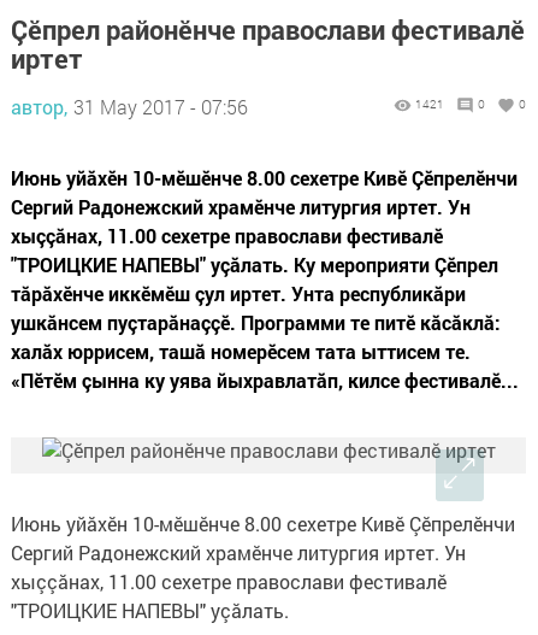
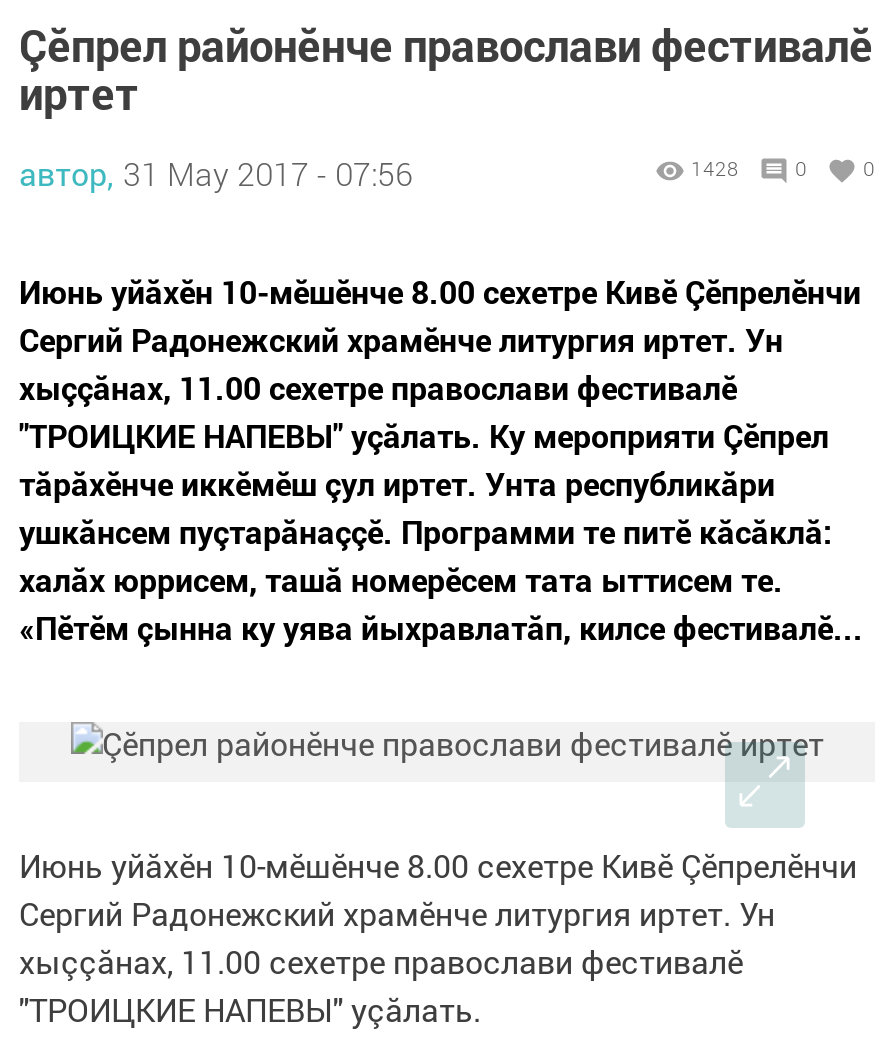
[415,97,444,112] 1421 -> [691,157,739,183] 1428

